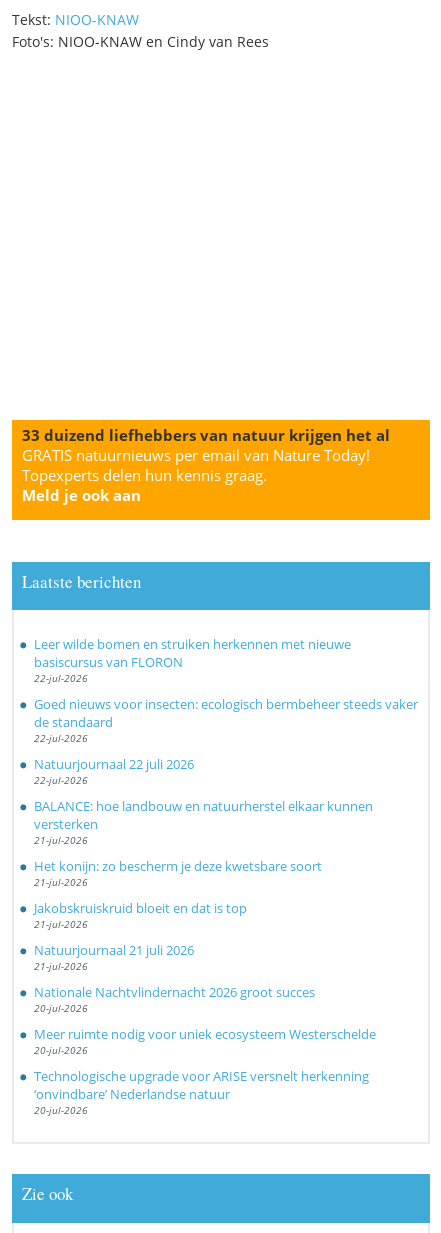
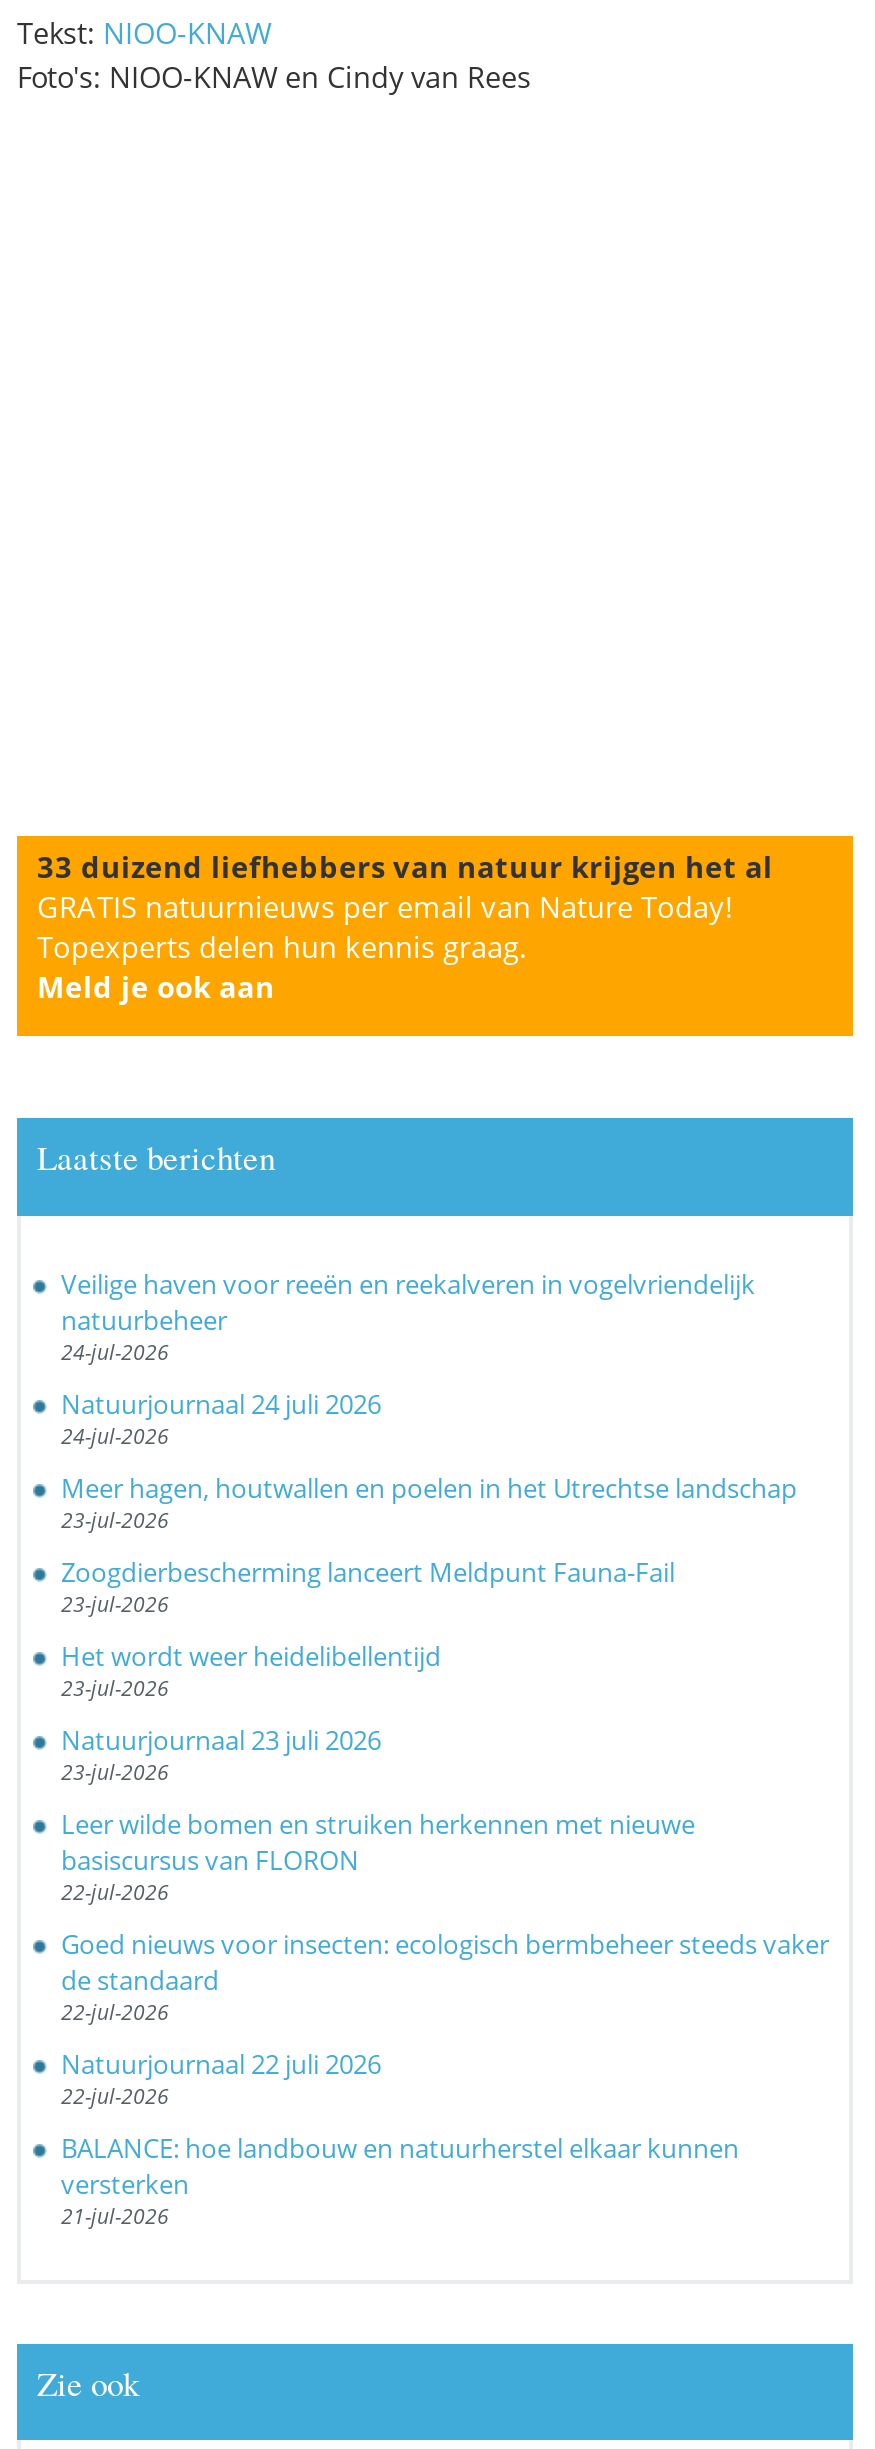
none -> [61,1266,797,1786] Veilige haven voor reeën en reekalveren in vogelvriendelijk | natuurbeheer | 24-jul-2026 | Natuurjournaal 24 juli 2026 | 24-jul-2026 | Meer hagen, houtwallen en poelen in het Utrechtse landschap | 23-jul-2026 | Zoogdierbescherming lanceert Meldpunt Fauna-Fail | 23-jul-2026 | Het wordt weer heidelibellentijd | 23-jul-2026 | Natuurjournaal 23 juli 2026 | 23-jul-2026
moved [34,635,418,847] -> [61,1806,829,2230]: Leer wilde bomen en struiken herkennen met nieuwe | basiscursus van FLORON | 22-jul-2026 | ... | versterken | 21-jul-2026
[34,857,376,1117] Het konijn: zo bescherm je deze kwetsbare soort | 21-jul-2026 | Jakobskruiskruid bloeit en dat is top | 21-jul-2026 | Natuurjournaal 21 juli 2026 | 21-jul-2026 | Nationale Nachtvlindernacht 2026 groot succes | 20-jul-2026 | Meer ruimte nodig voor uniek ecosysteem Westerschelde | 20-jul-2026 | Technologische upgrade voor ARISE versnelt herkenning | ‘onvindbare’ Nederlandse natuur | 20-jul-2026 -> none

